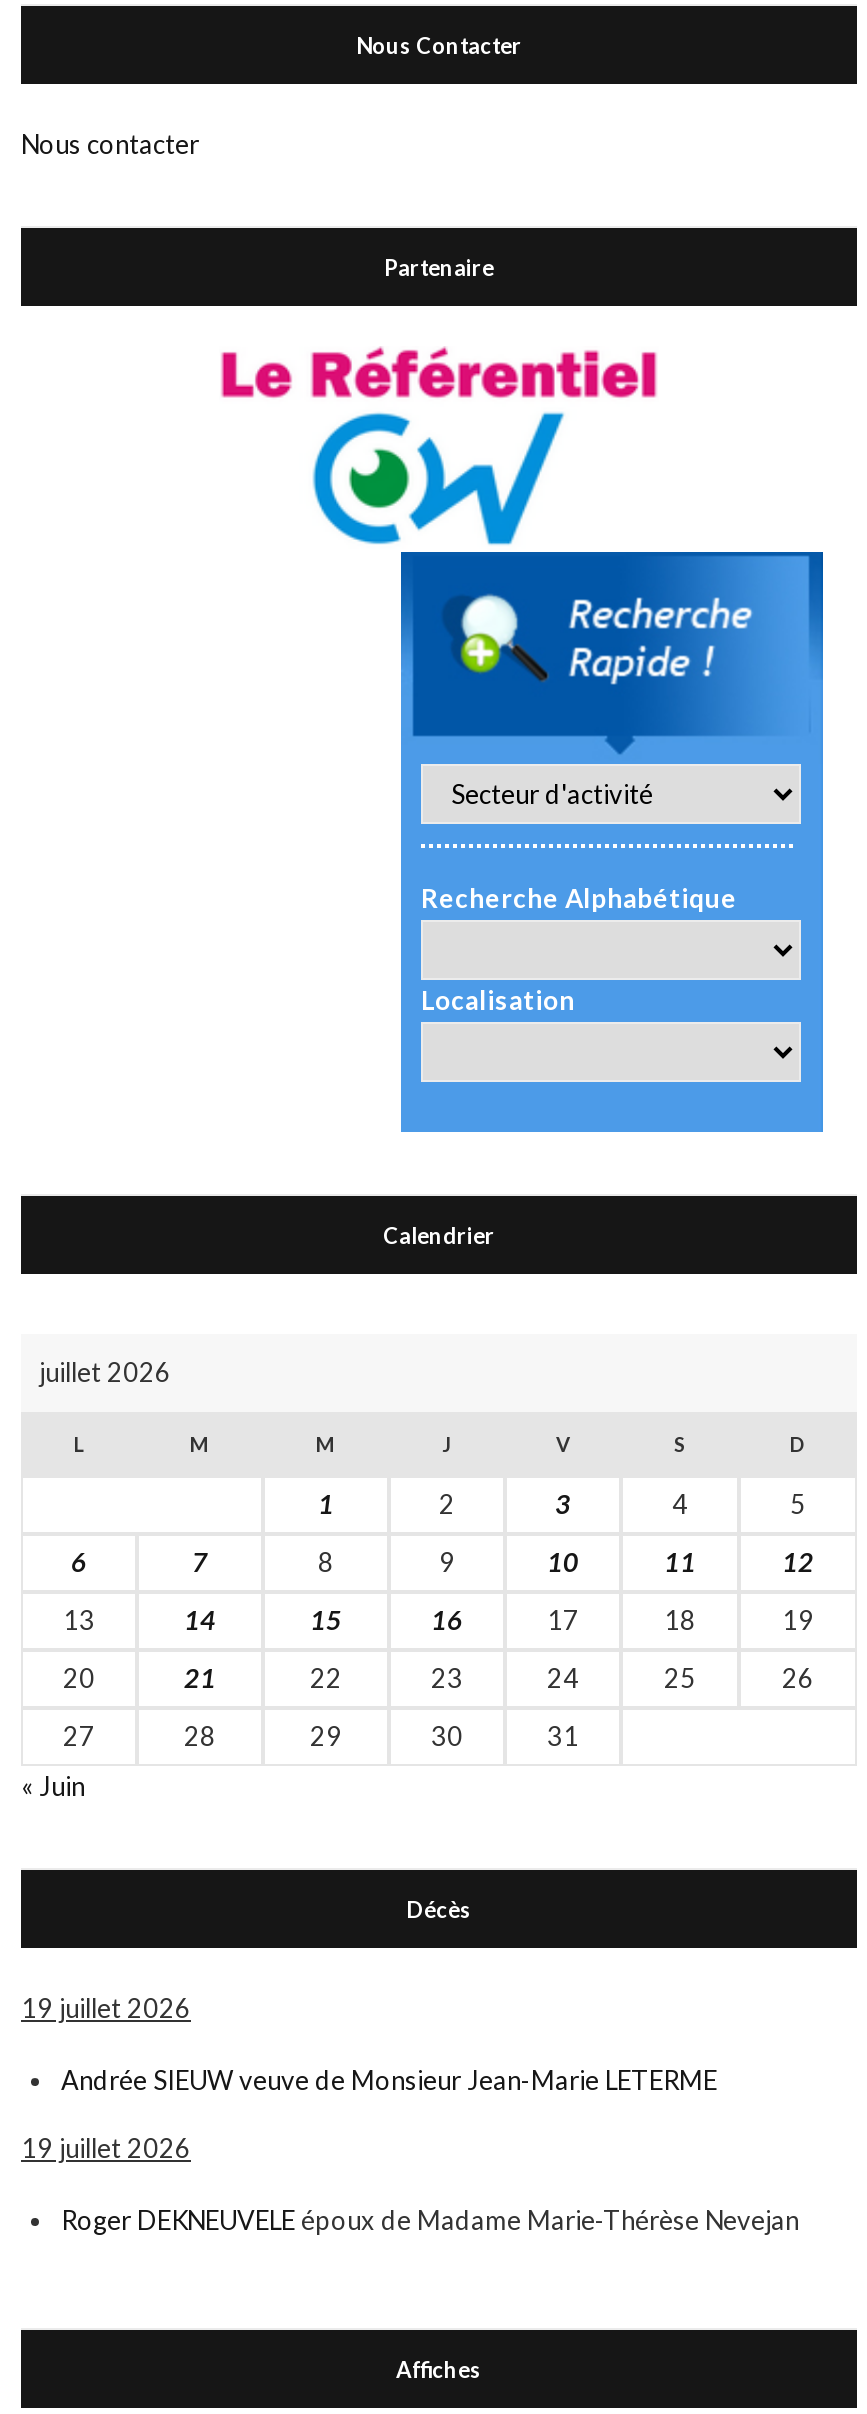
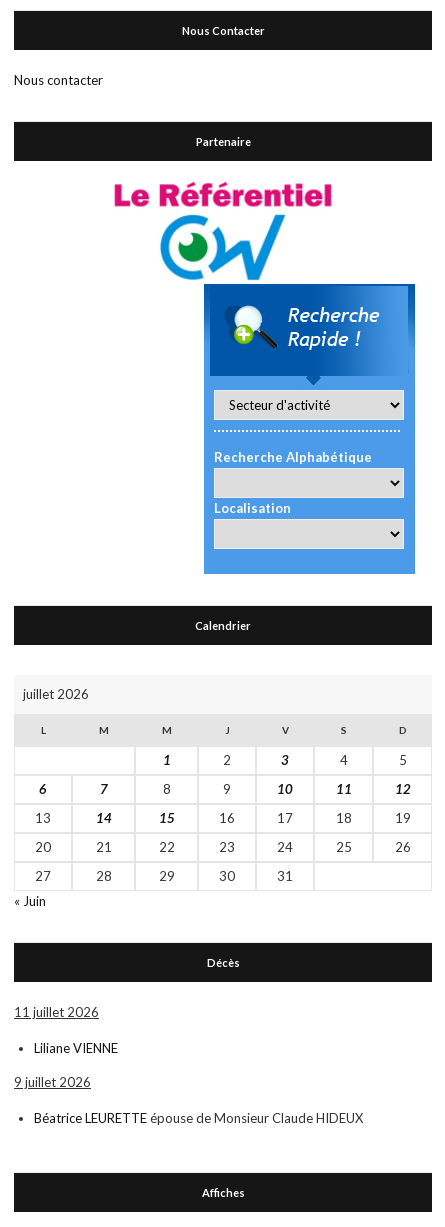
[21,1993,191,2025] 19 juillet 2026 -> [14,1004,99,1020] 11 juillet 2026
[61,2065,717,2097] Andrée SIEUW veuve de Monsieur Jean-Marie LETERME -> [34,1040,118,1056] Liliane VIENNE
[21,2133,191,2165] 19 juillet 2026 -> [14,1074,91,1090] 9 juillet 2026
[61,2205,799,2237] Roger DEKNEUVELE époux de Madame Marie-Thérèse Nevejan -> [34,1110,363,1126] Béatrice LEURETTE épouse de Monsieur Claude HIDEUX

